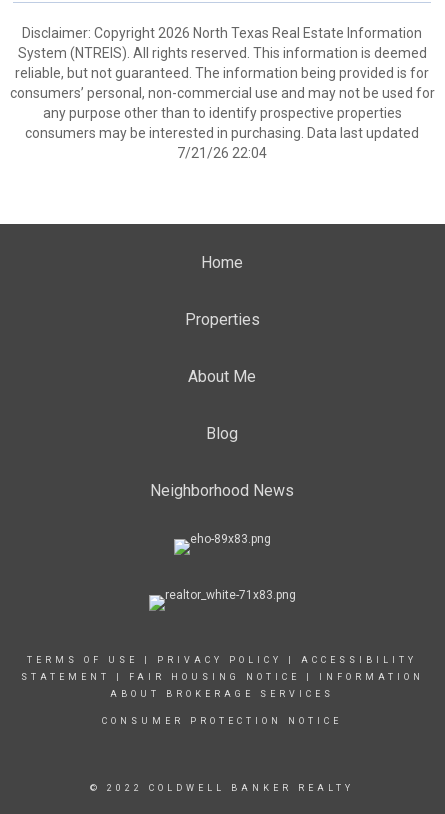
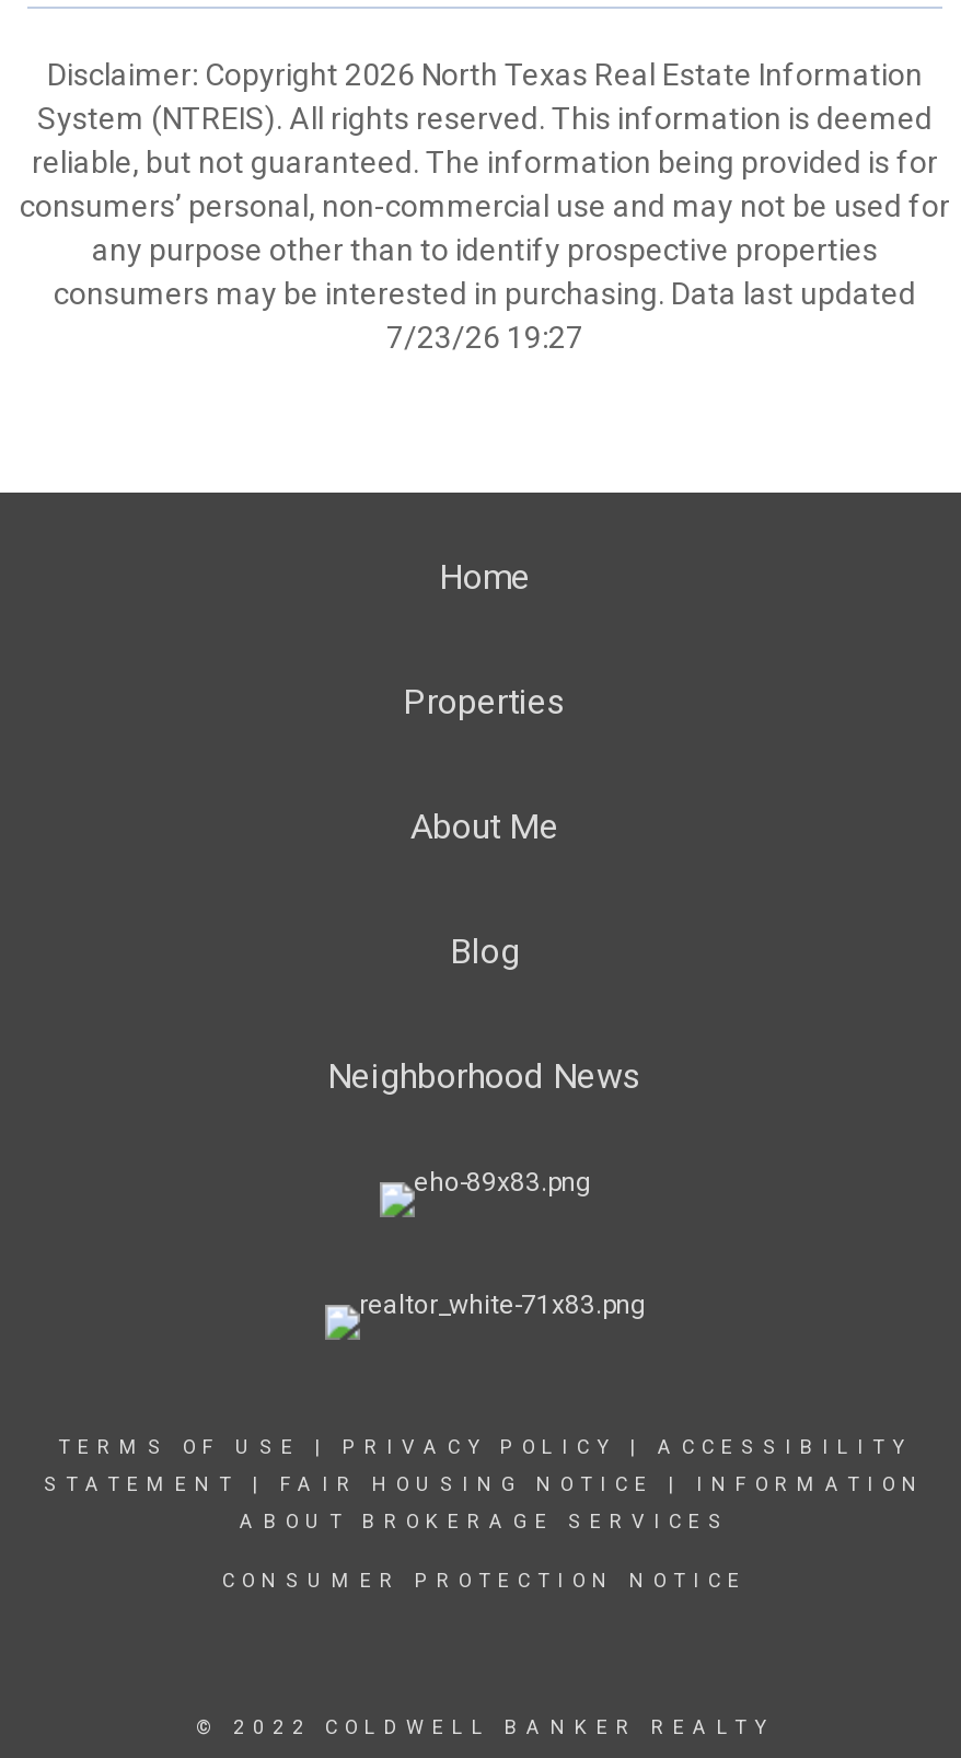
[177,145,267,161] 7/21/26 22:04 -> [386,320,583,355] 7/23/26 19:27

